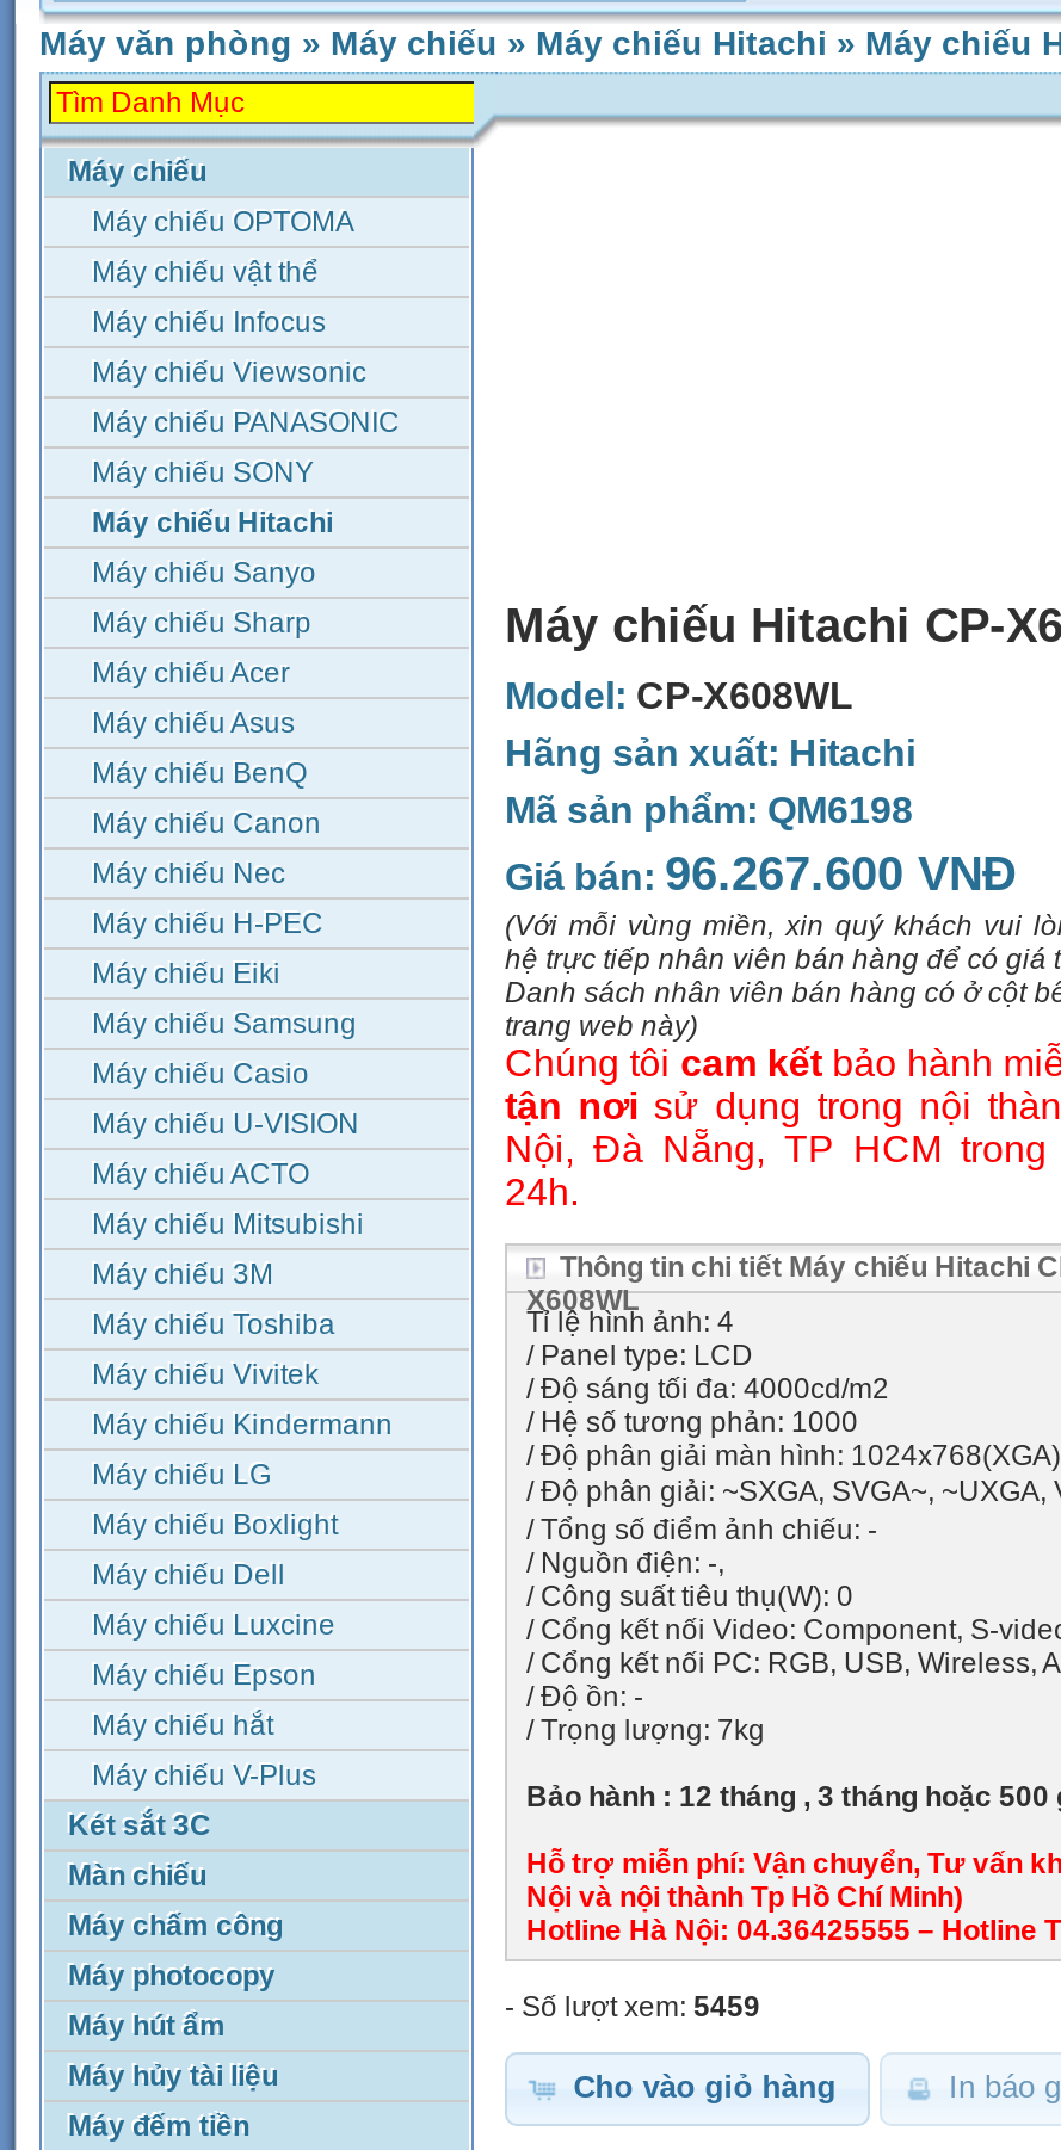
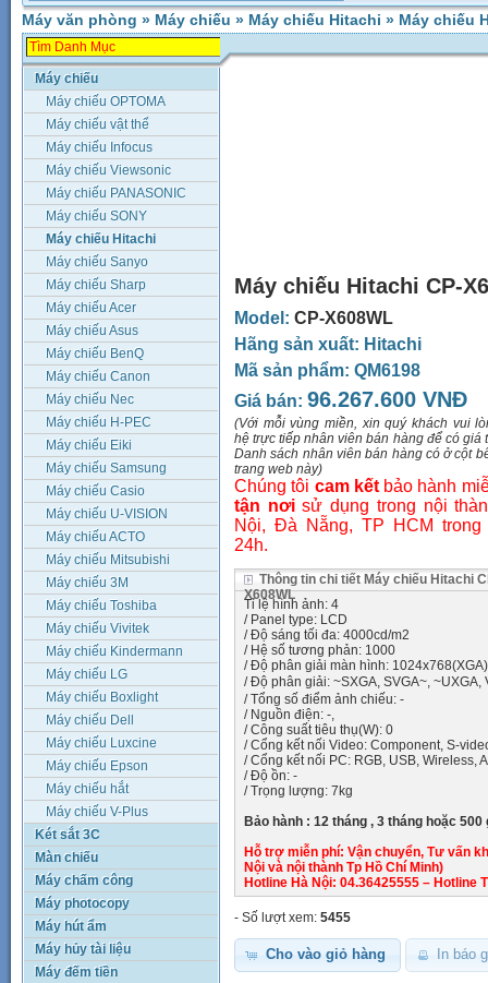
[505,1990,760,2024] - Số lượt xem: 5459 -> [234,910,351,925] - Số lượt xem: 5455

